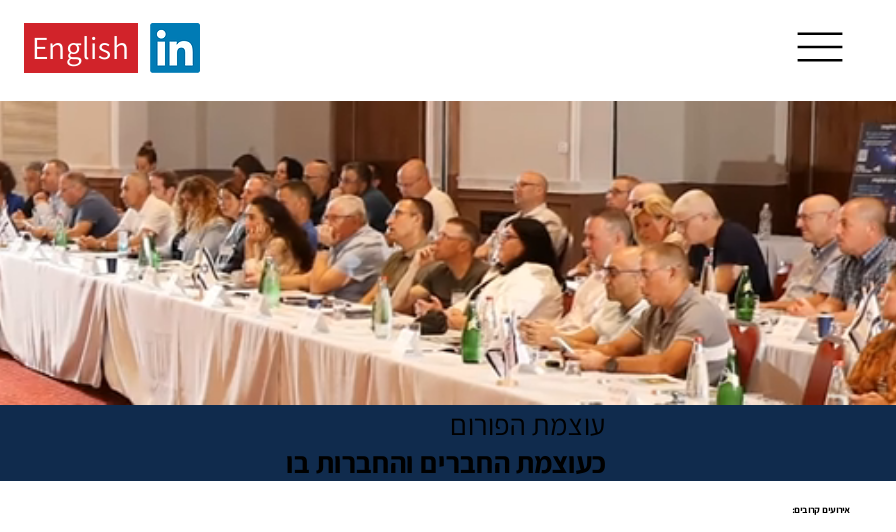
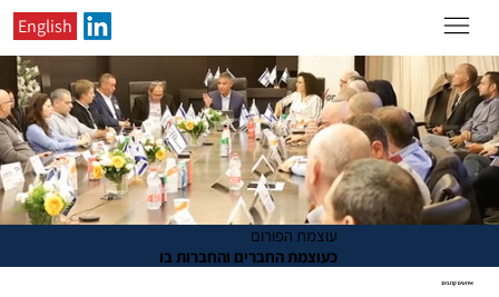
[6,99,890,407] [image] -> [3,55,496,226] [image]

